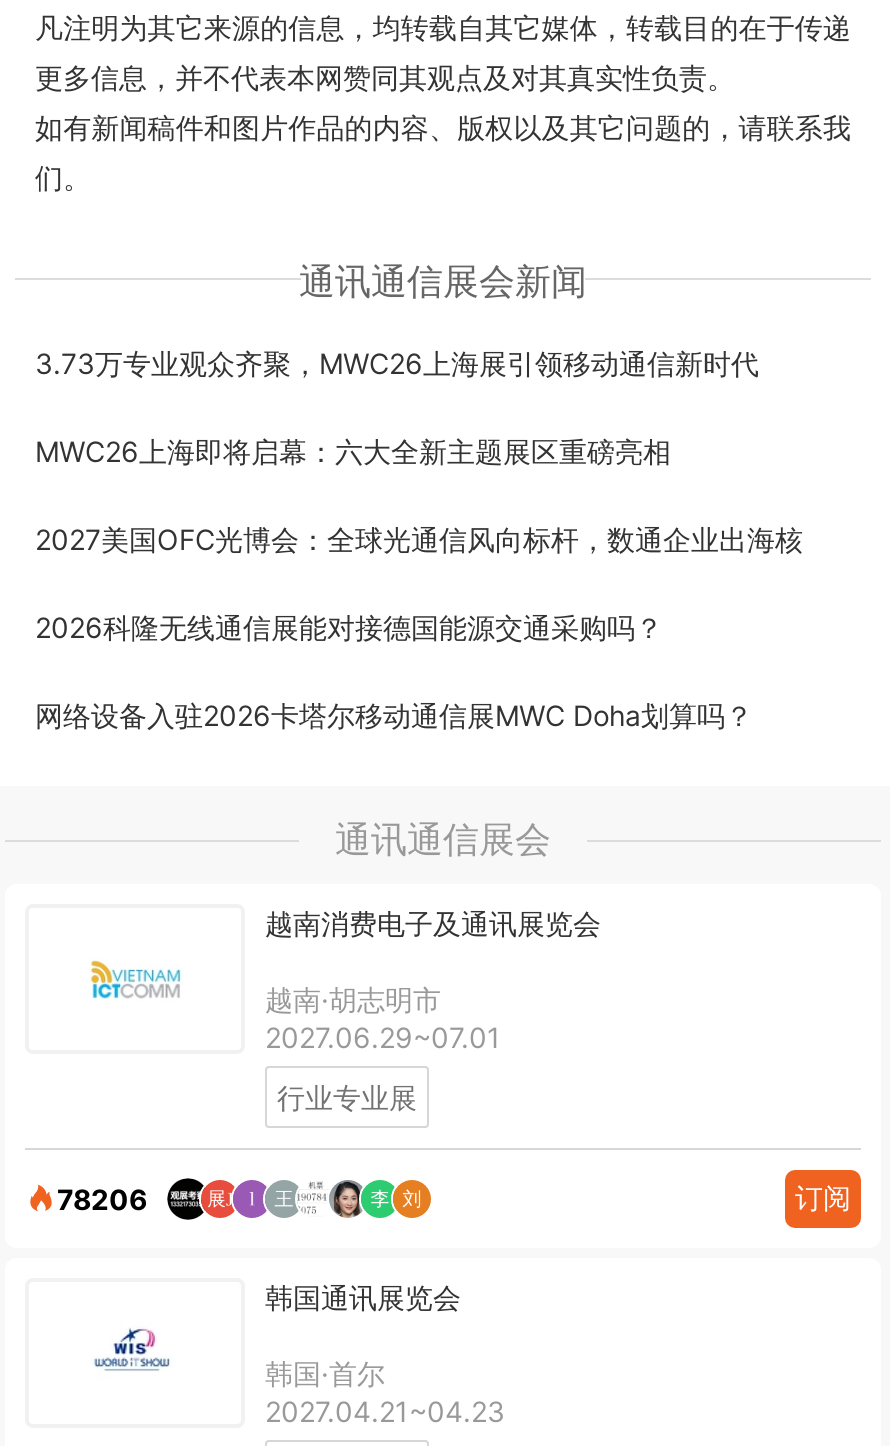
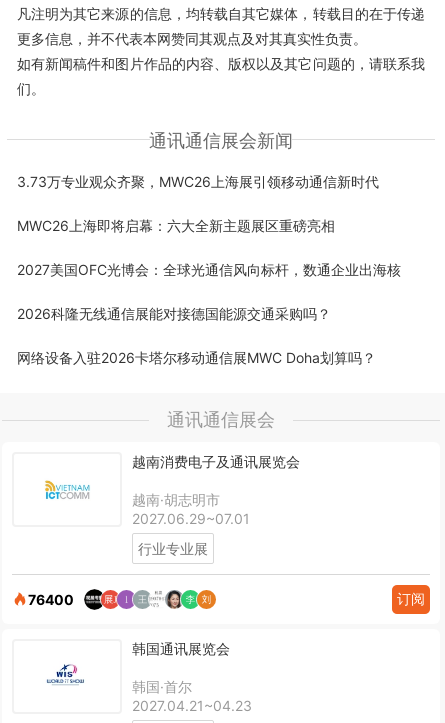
[57,1181,147,1215] 78206 -> [28,591,74,608] 76400

